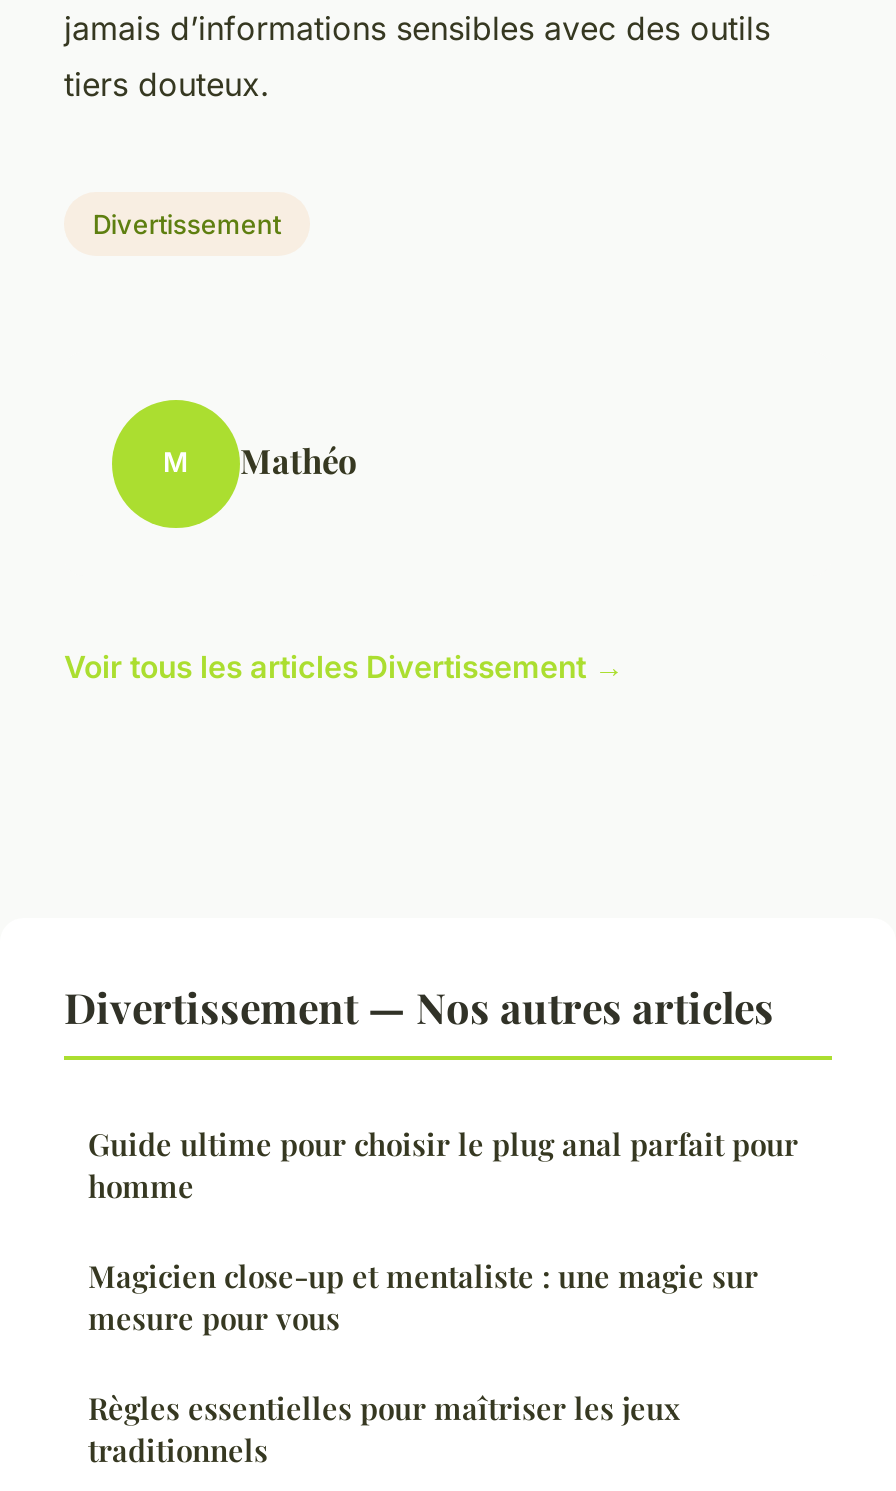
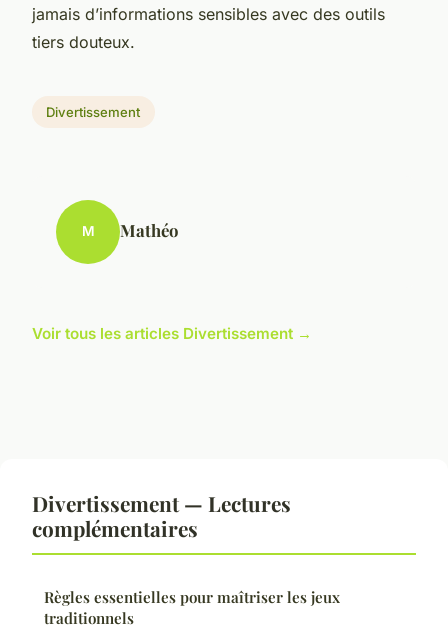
[64,977,798,1337] Divertissement — Nos autres articles | Guide ultime pour choisir le plug anal parfait pour | homme | Magicien close-up et mentaliste : une magie sur | mesure pour vous -> [32,489,291,542] Divertissement — Lectures | complémentaires

